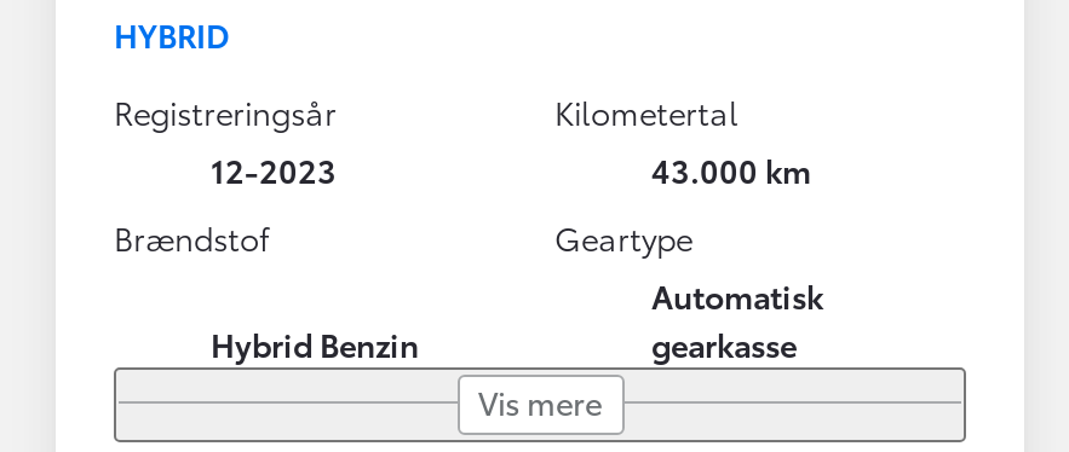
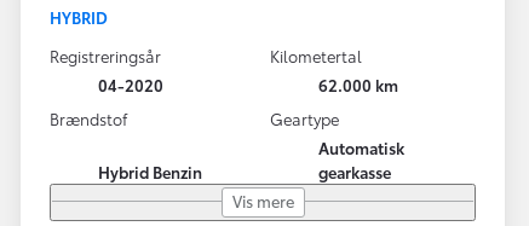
[211,147,337,190] 12-2023 -> [98,73,163,95] 04-2020
[651,147,811,190] 43.000 km -> [318,73,398,95] 62.000 km

